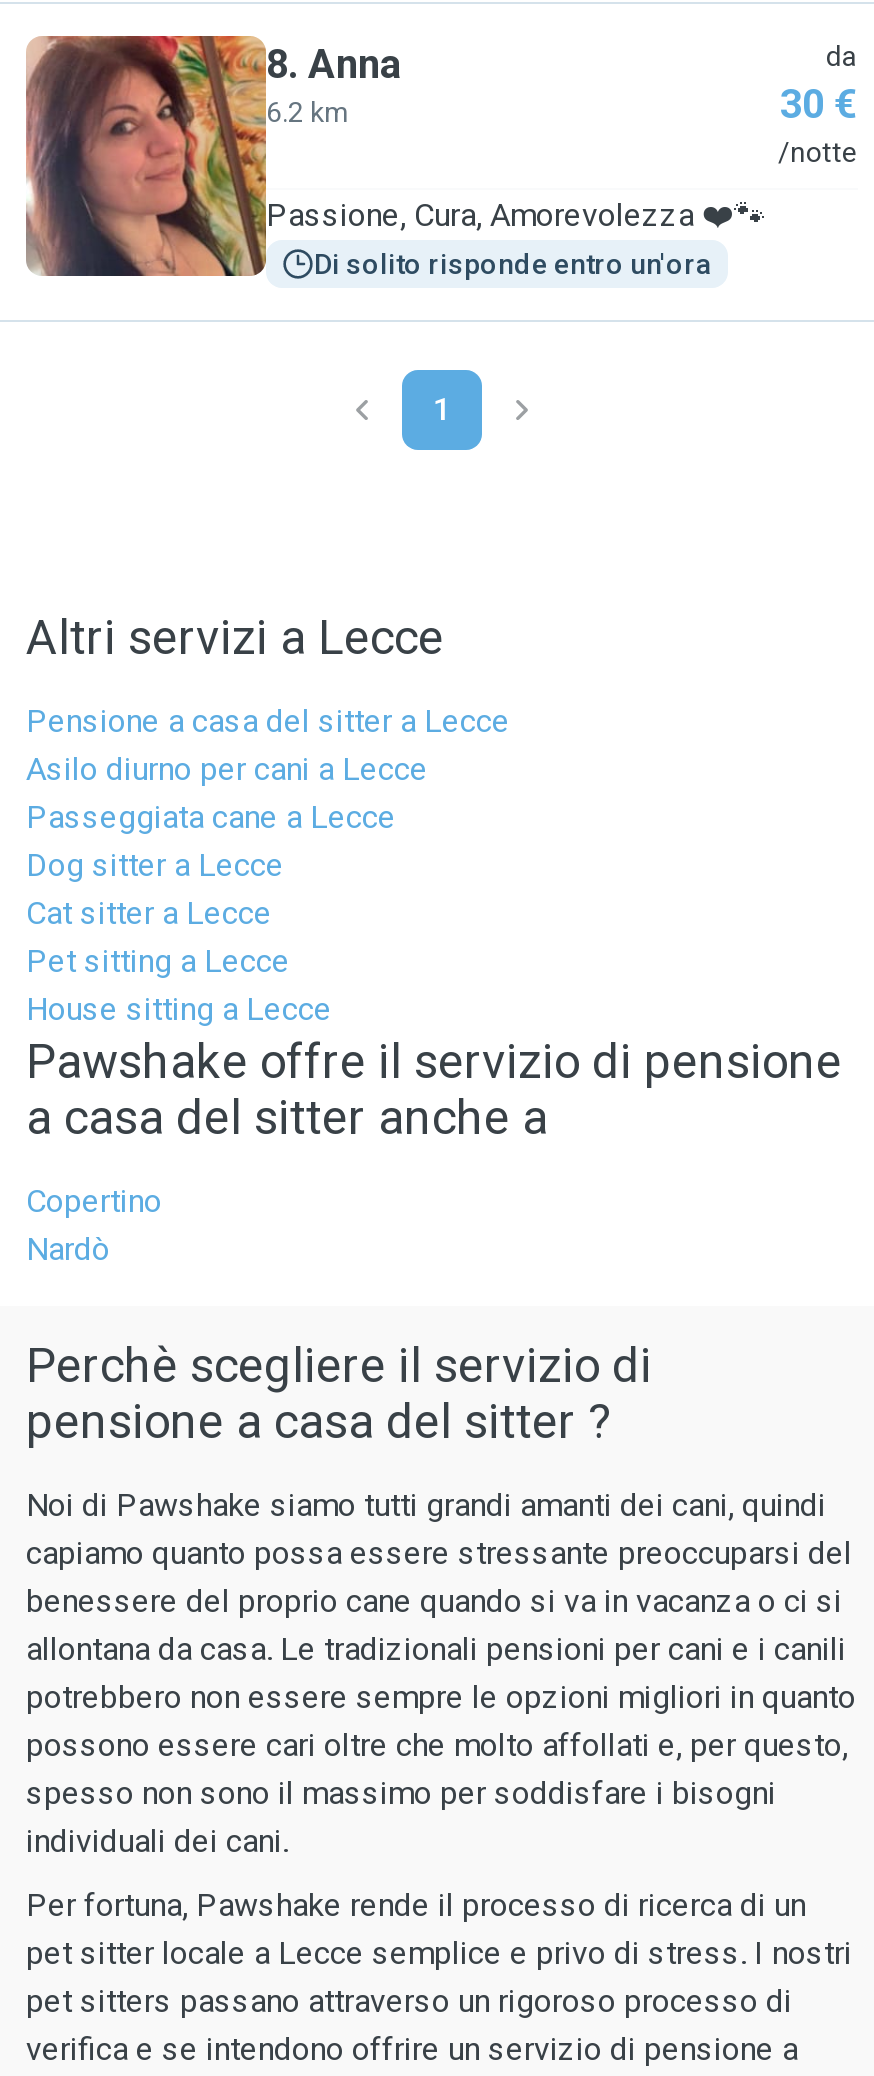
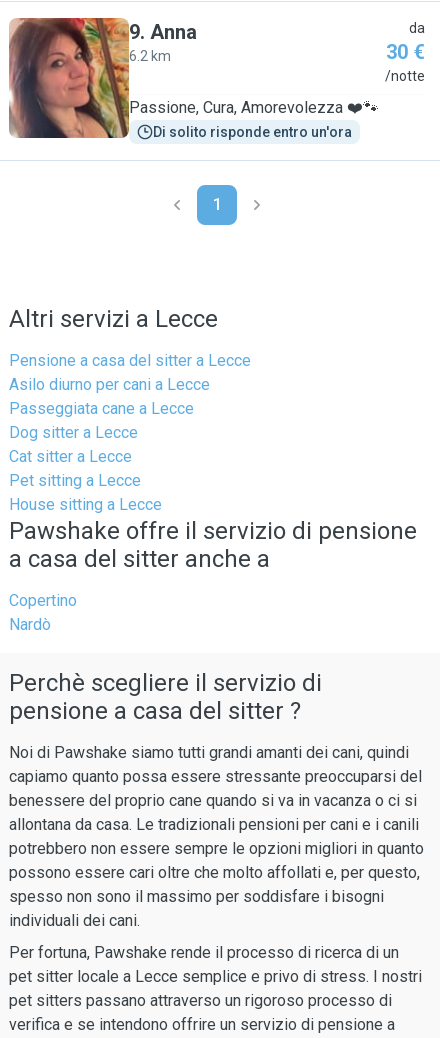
[266,40,402,88] 8. Anna -> [129,20,197,44] 9. Anna

